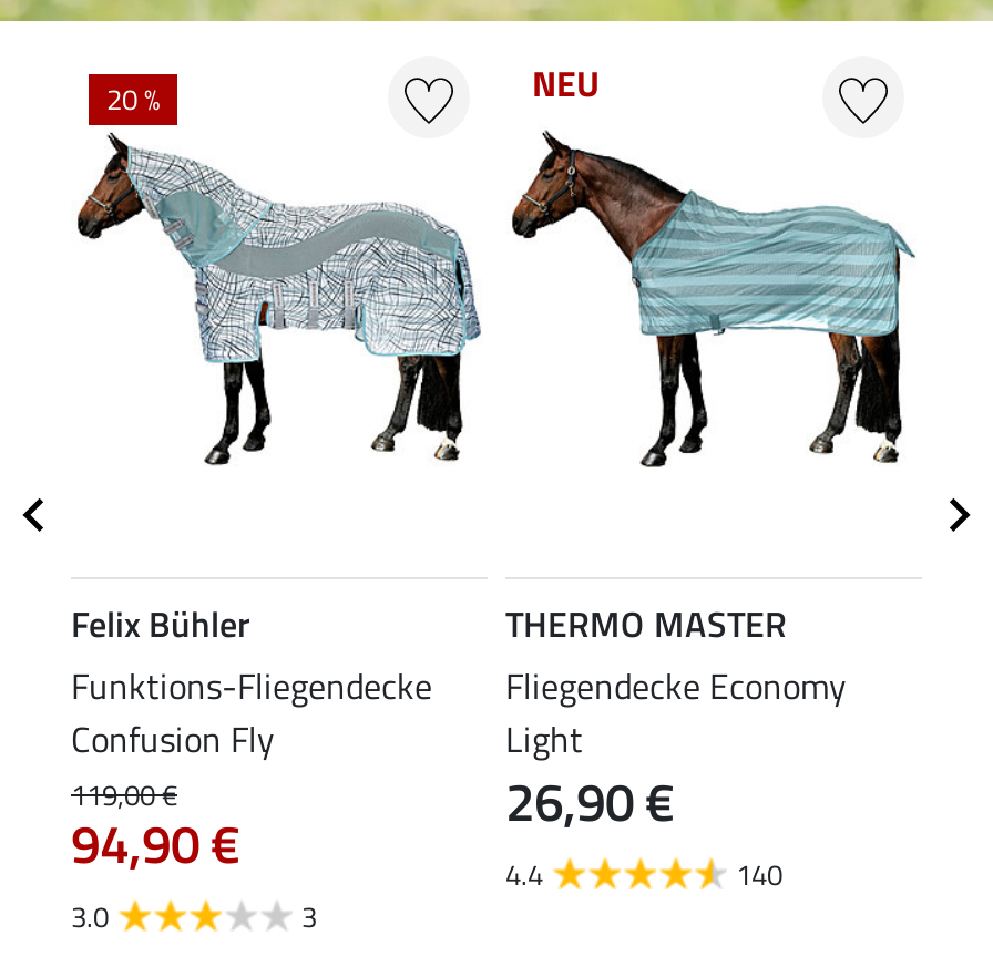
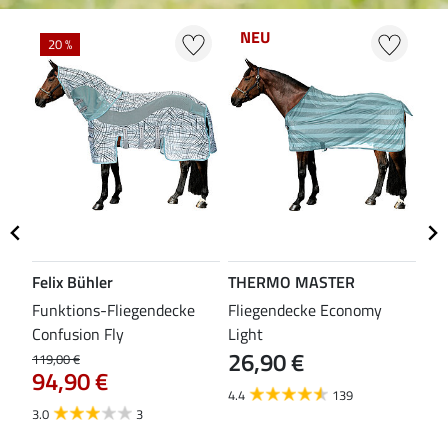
[736,852,782,896] 140 -> [332,385,353,405] 139

